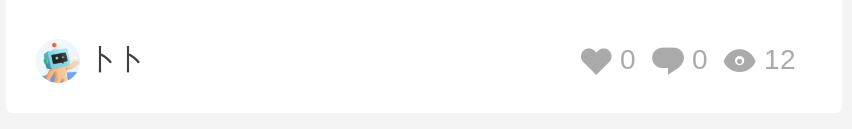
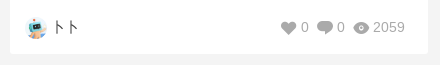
[620,43,796,75] 0 0 12 -> [301,19,405,35] 0 0 2059

